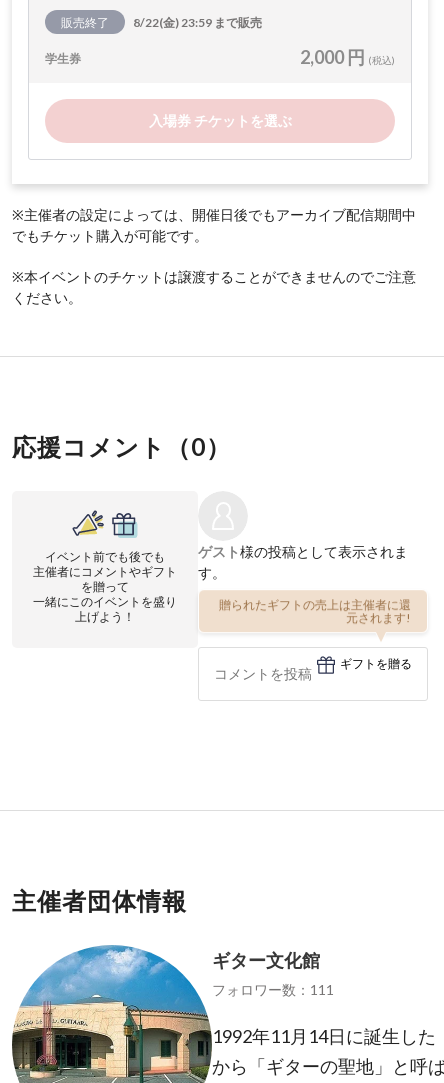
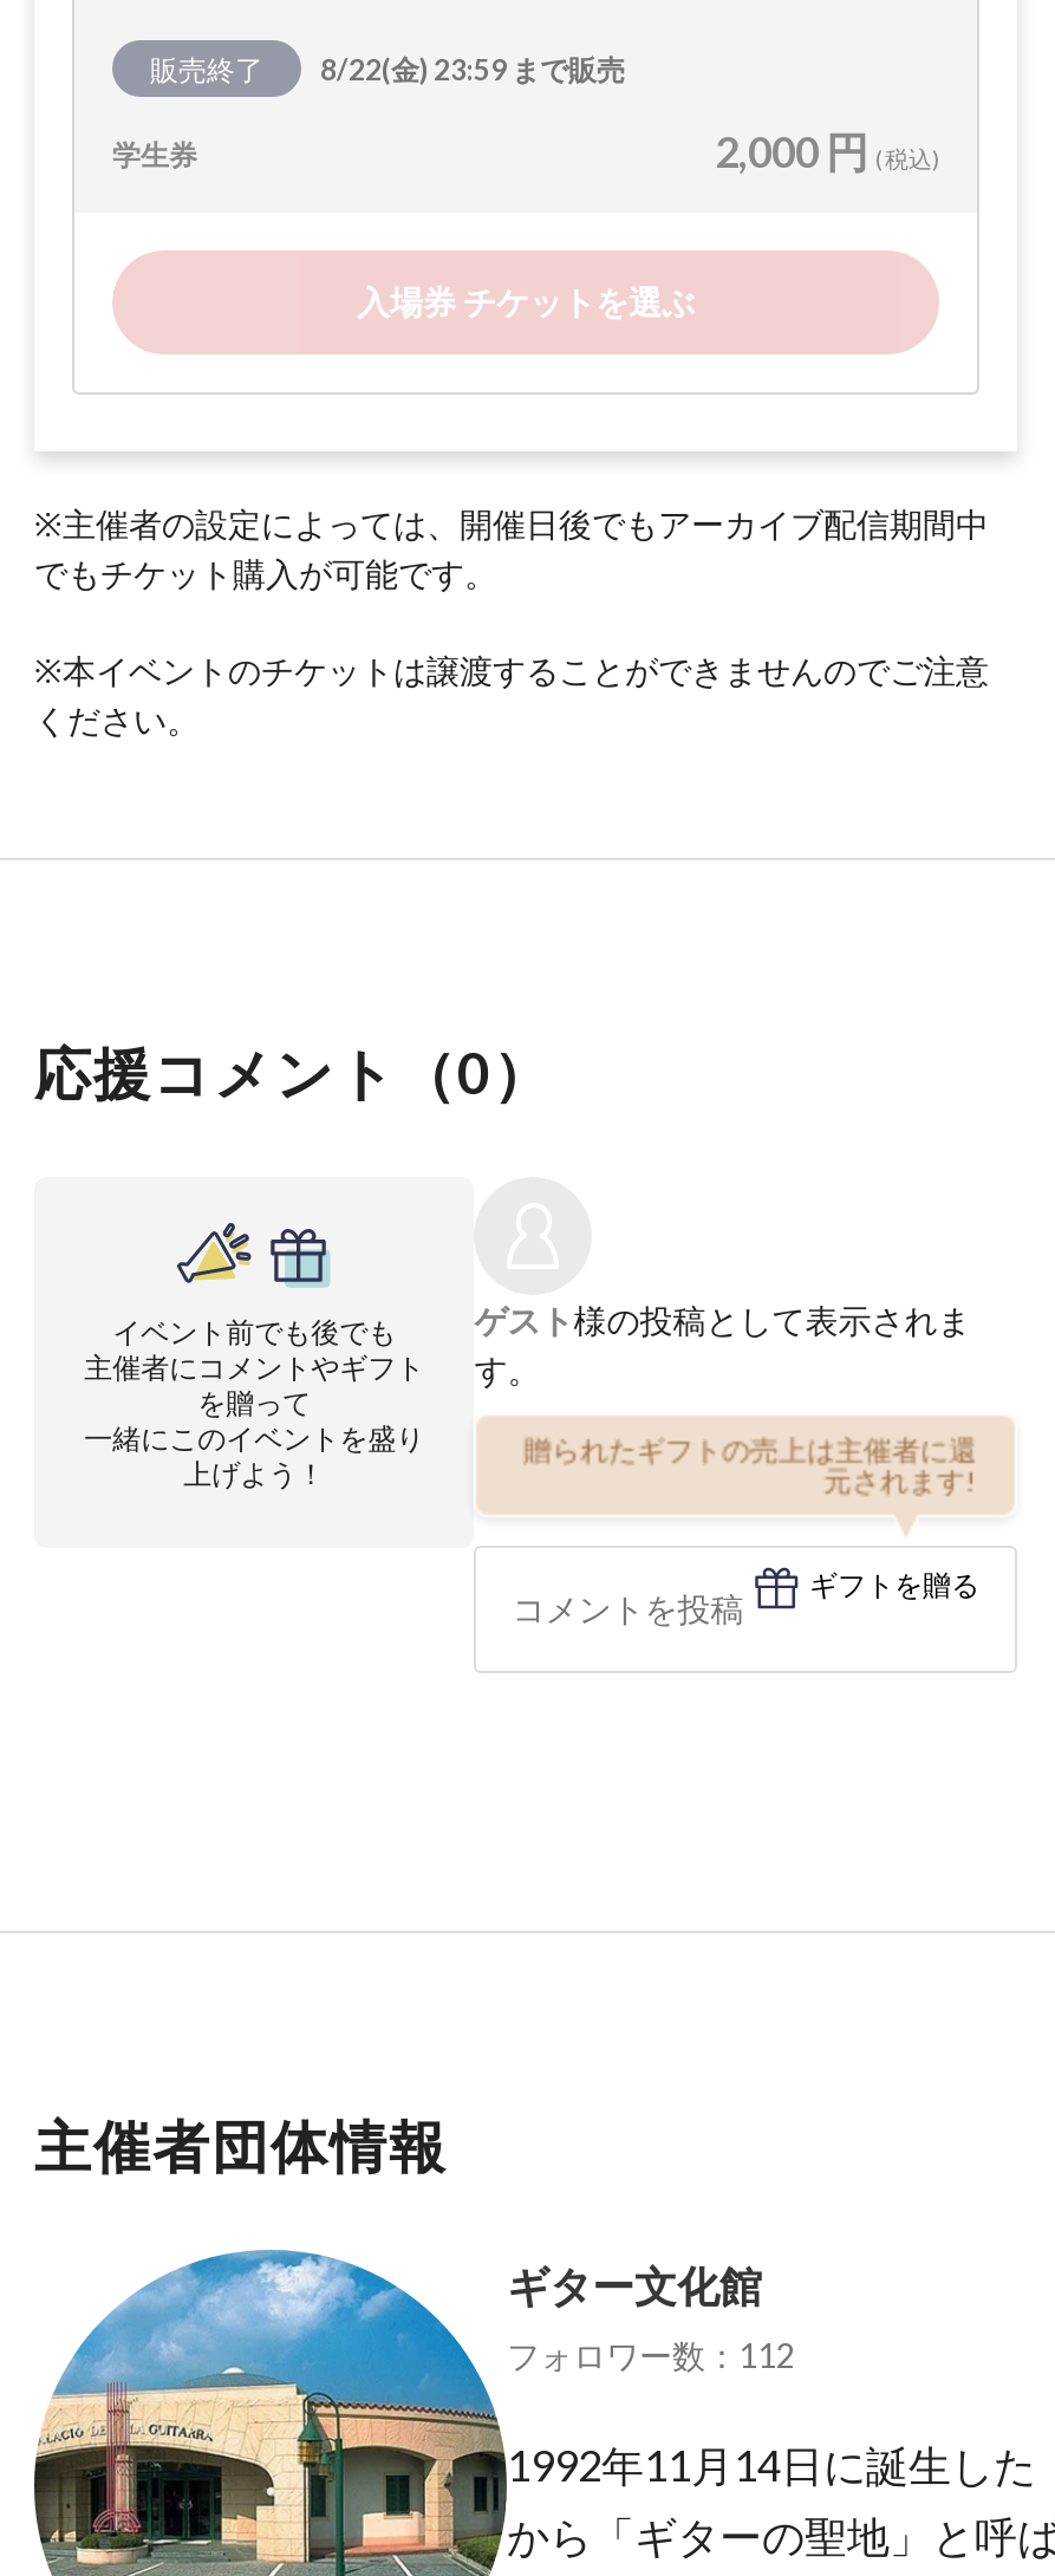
[212,981,334,998] フォロワー数：111 -> [507,2335,795,2375] フォロワー数：112

